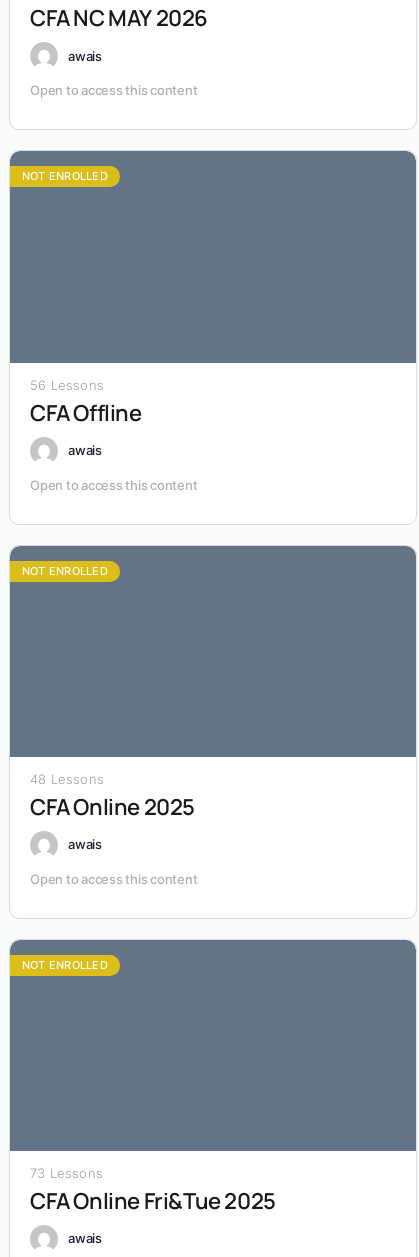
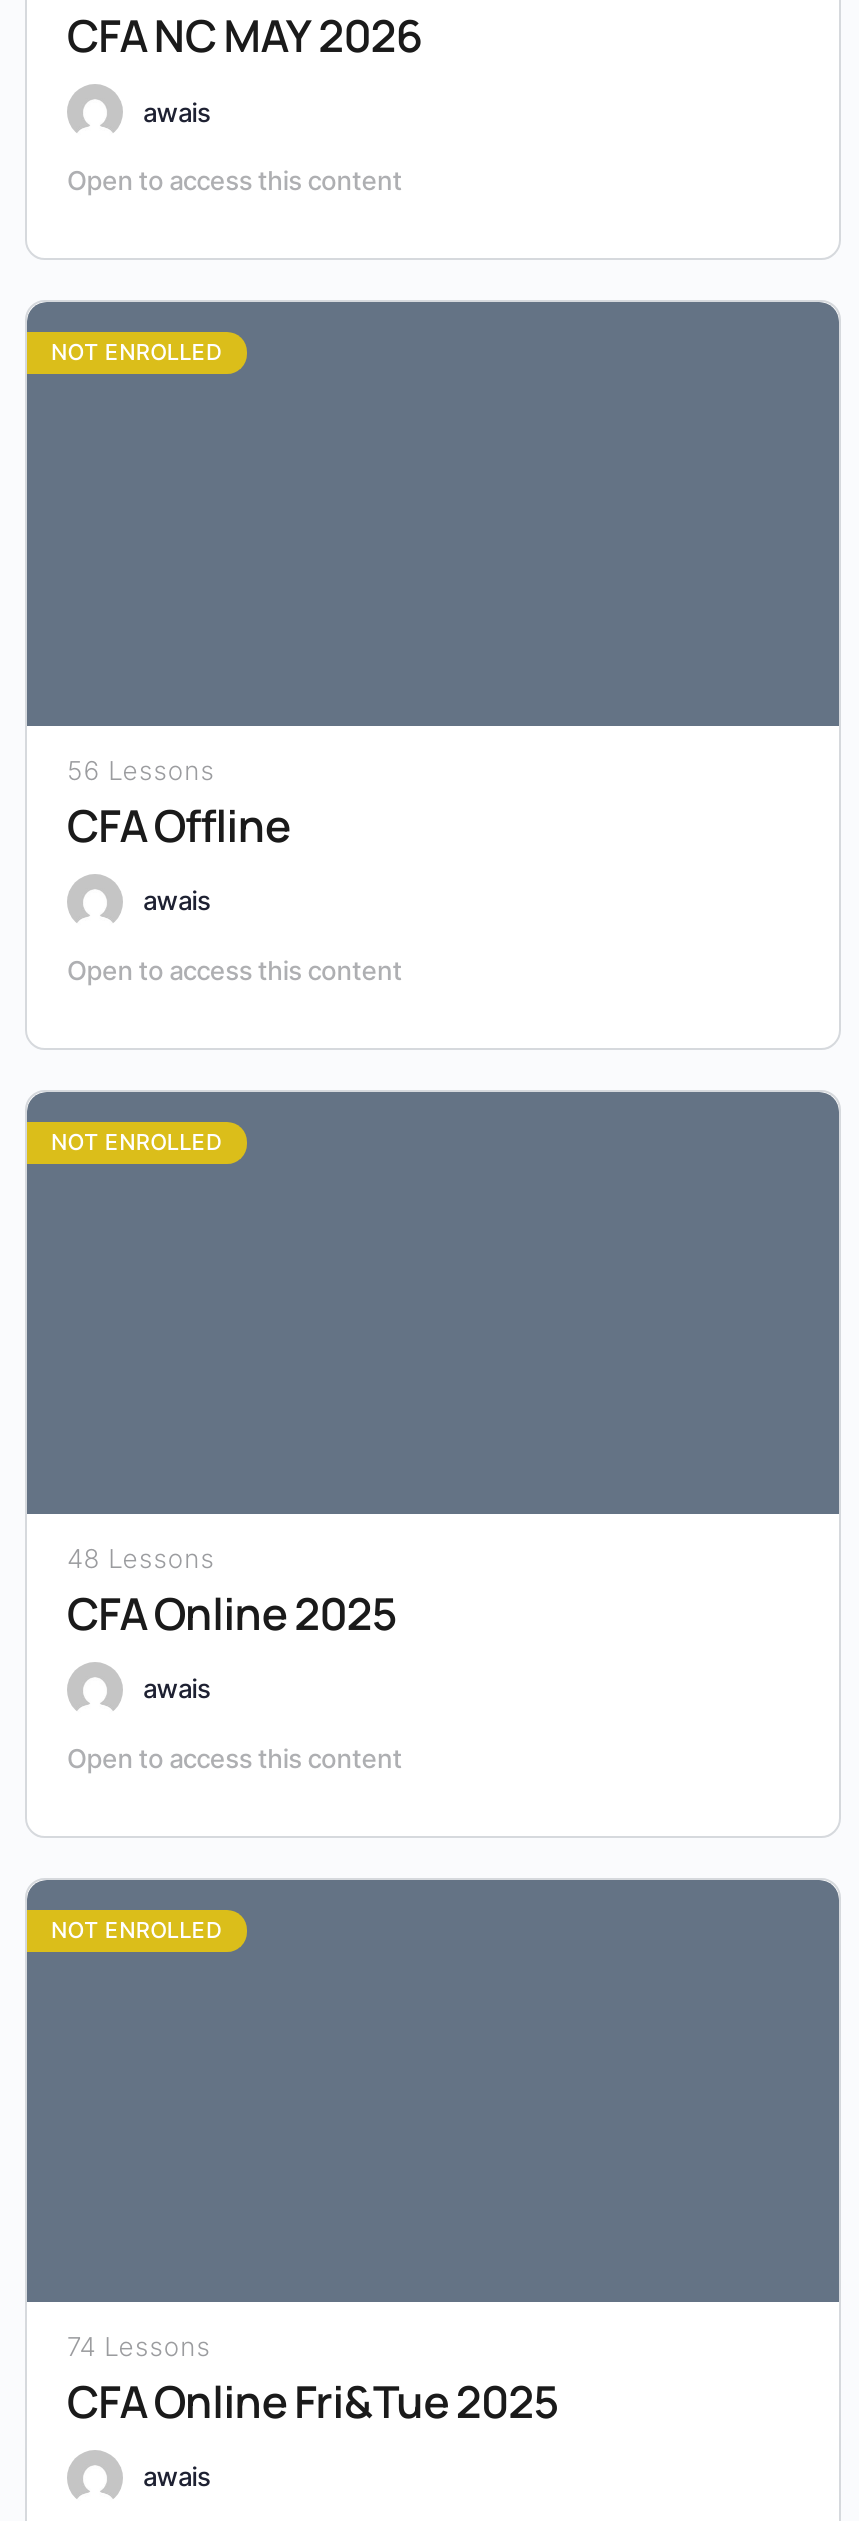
[30,1165,103,1181] 73 Lessons -> [67,2330,211,2362] 74 Lessons

